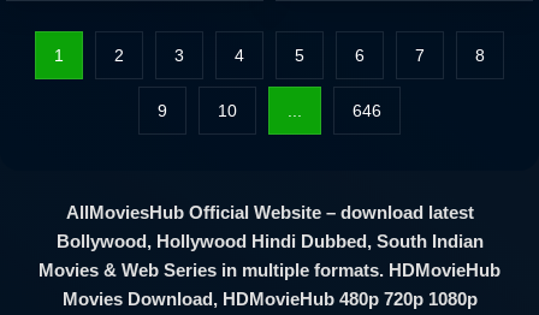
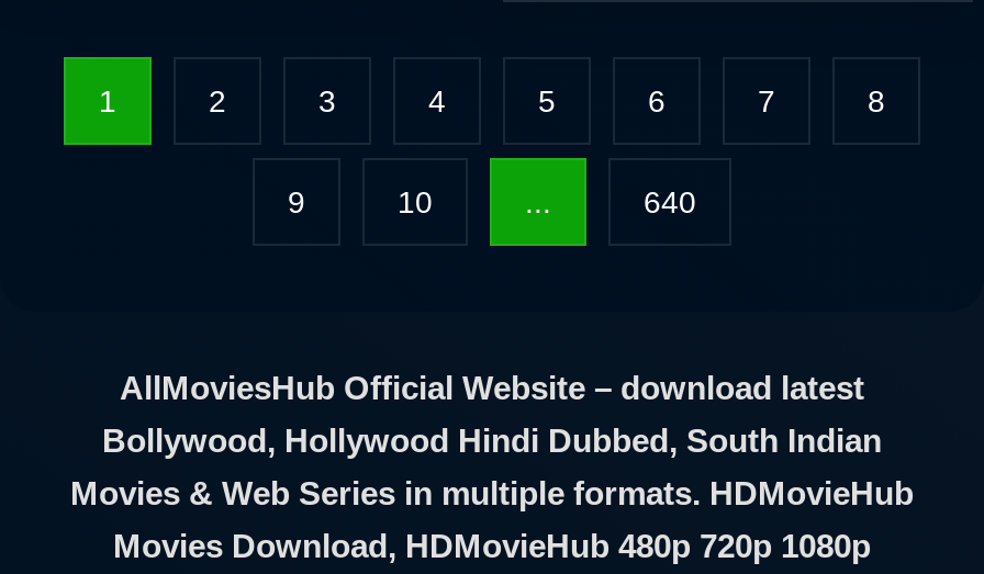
[353,101,381,120] 646 -> [644,184,696,220] 640

